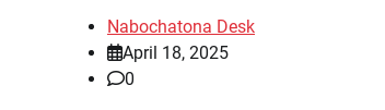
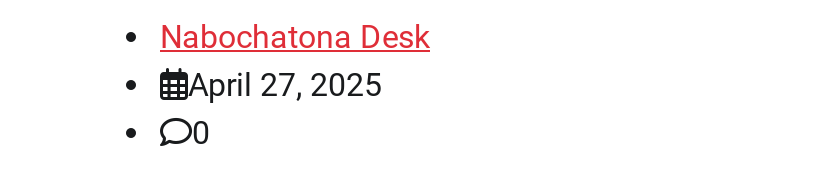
[122,43,229,63] April 18, 2025 -> [188,66,382,104] April 27, 2025

